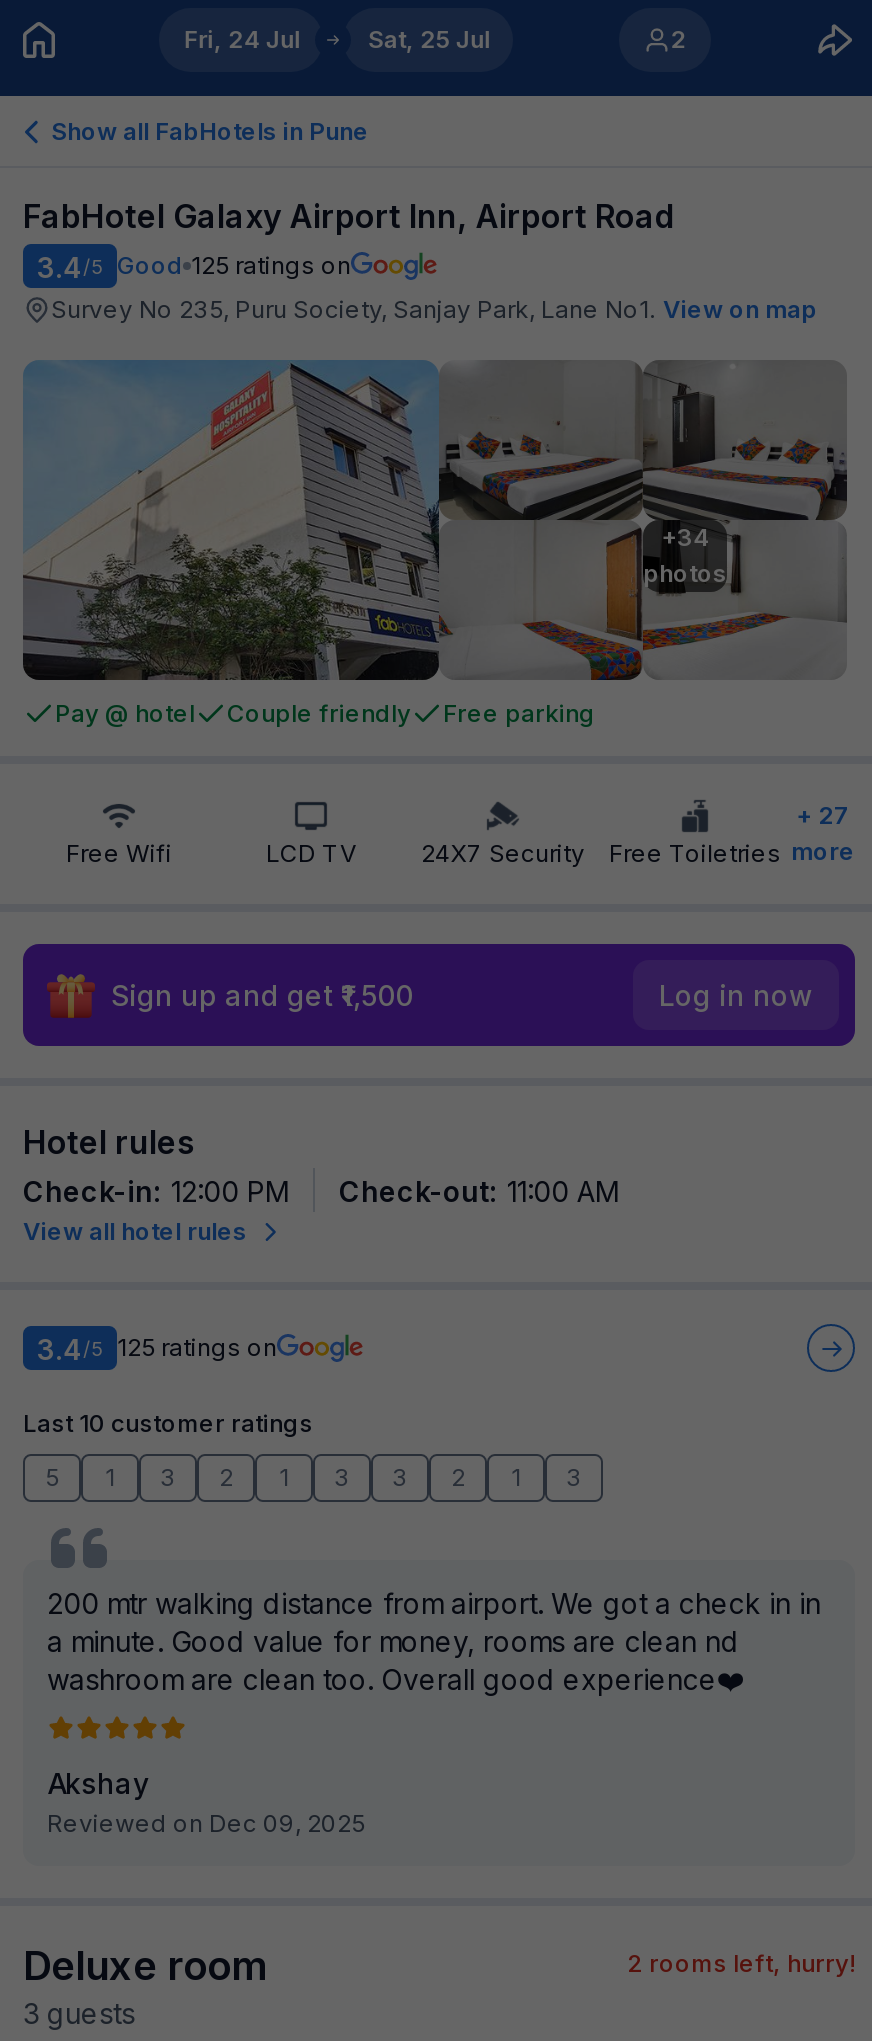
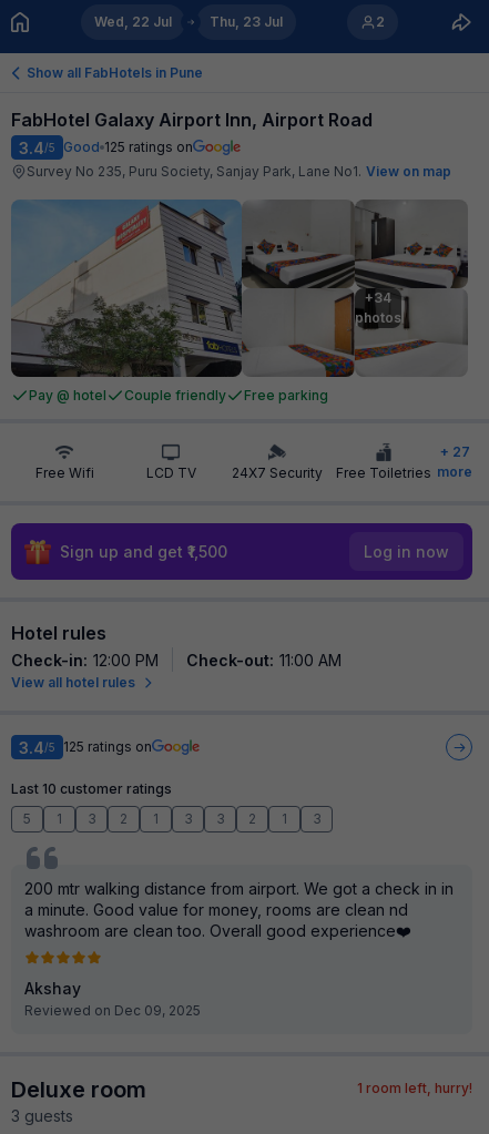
[184,24,300,54] Fri, 24 Jul -> [94,13,172,30] Wed, 22 Jul
[368,24,490,54] Sat, 25 Jul -> [209,13,282,30] Thu, 23 Jul
[627,1948,855,1978] 2 rooms left, hurry! -> [357,1080,472,1096] 1 room left, hurry!

